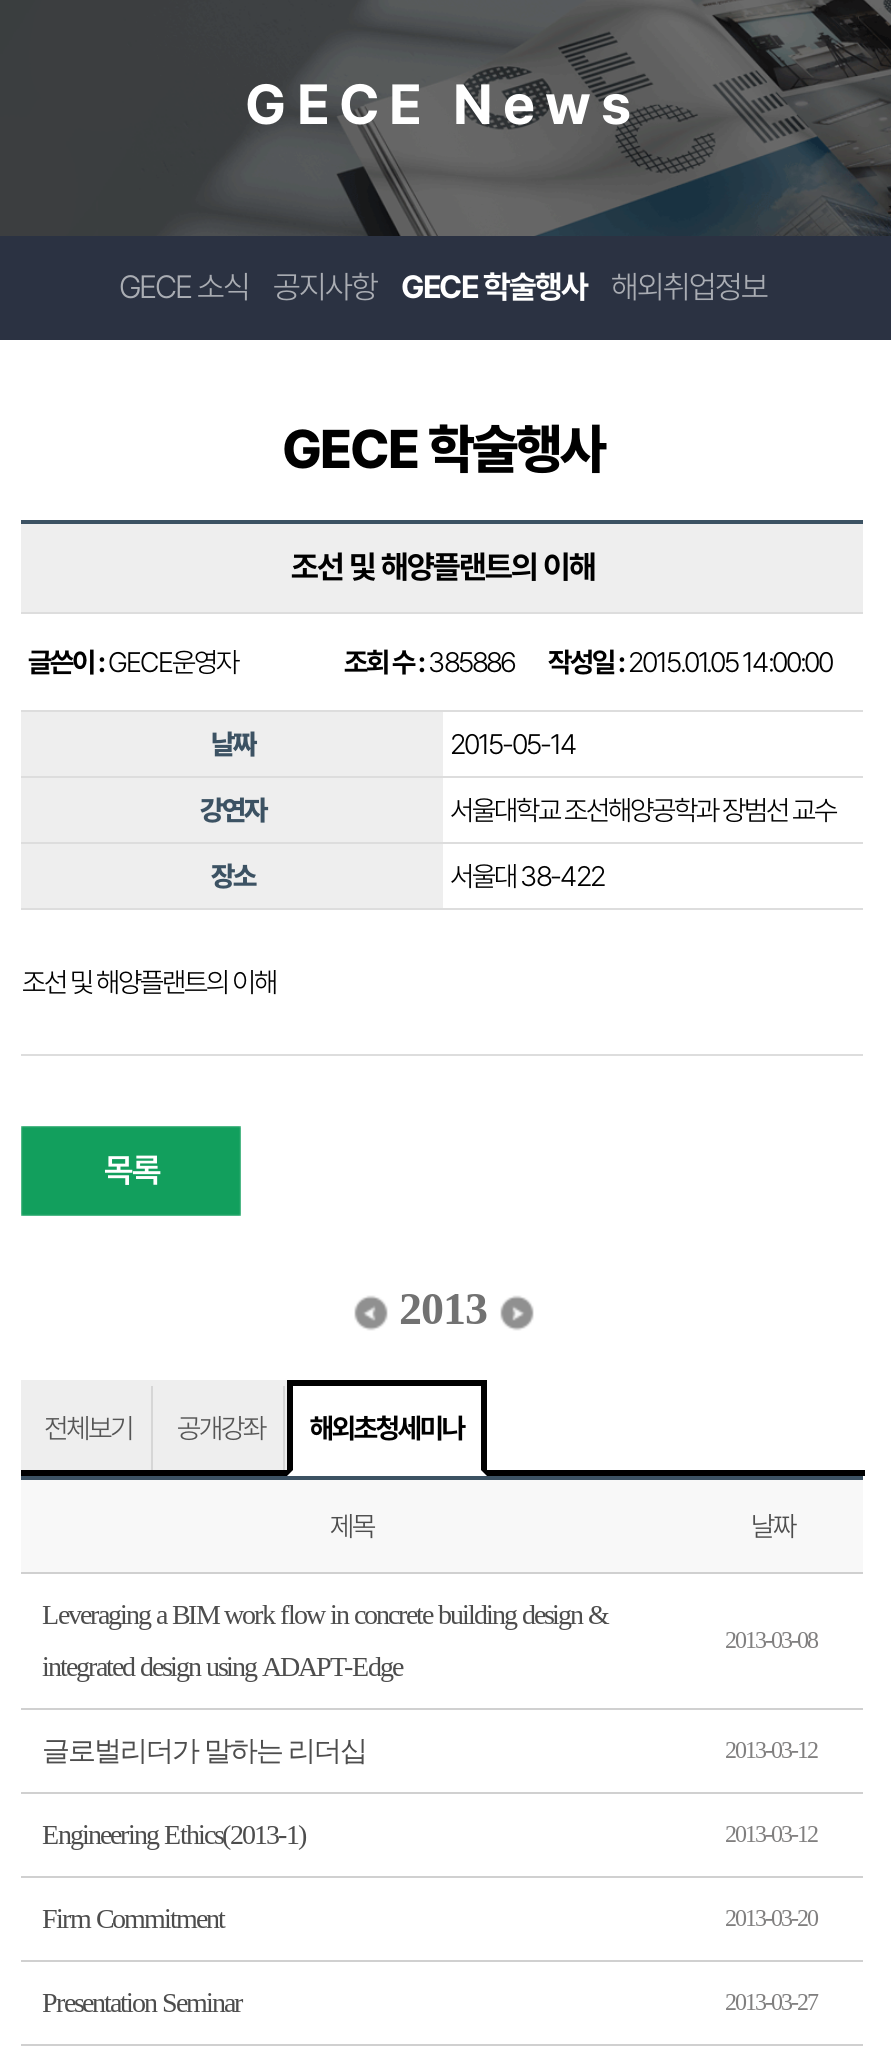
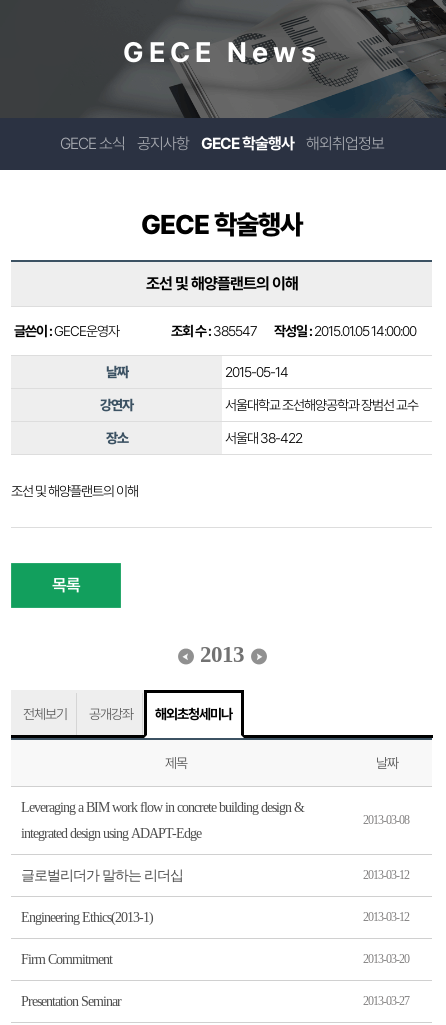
[344,646,832,678] 조회 수 : 385886 작성일 : 2015.01.05 14:00:00 -> [171,323,416,339] 조회 수 : 385547 작성일 : 2015.01.05 14:00:00

